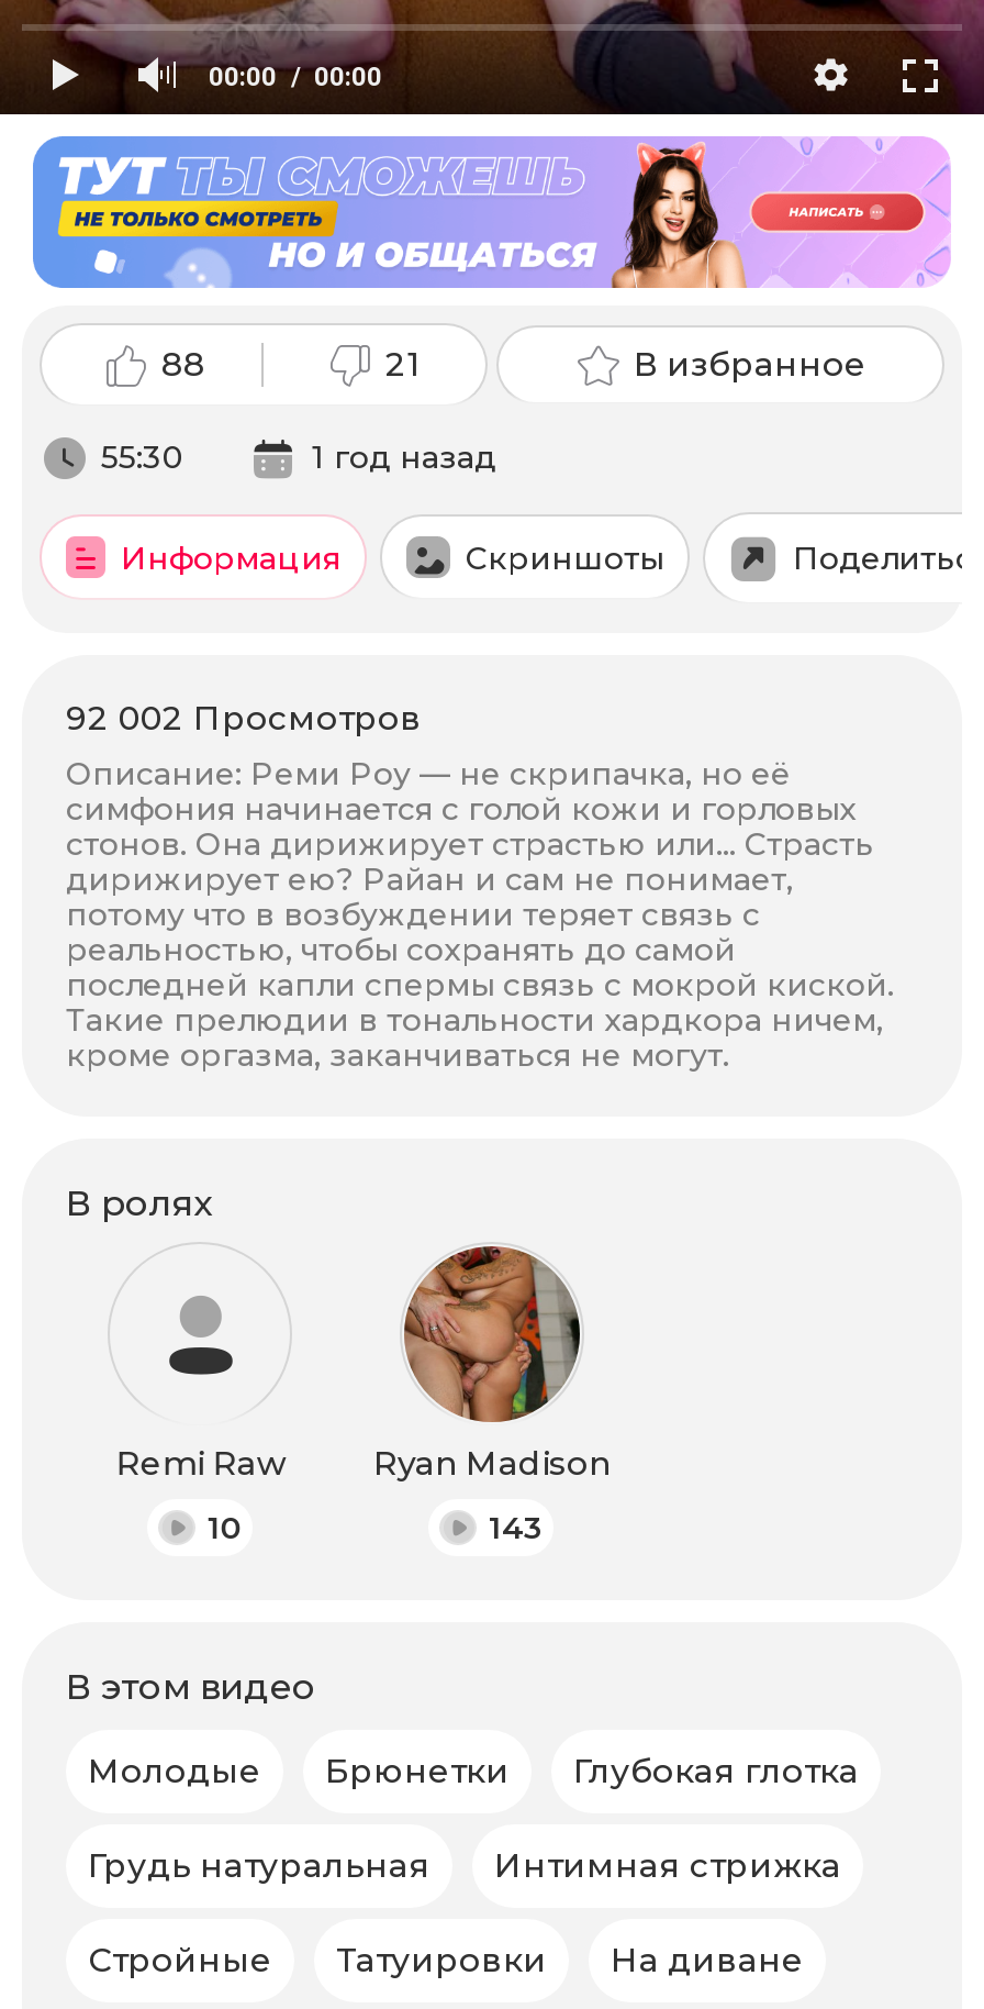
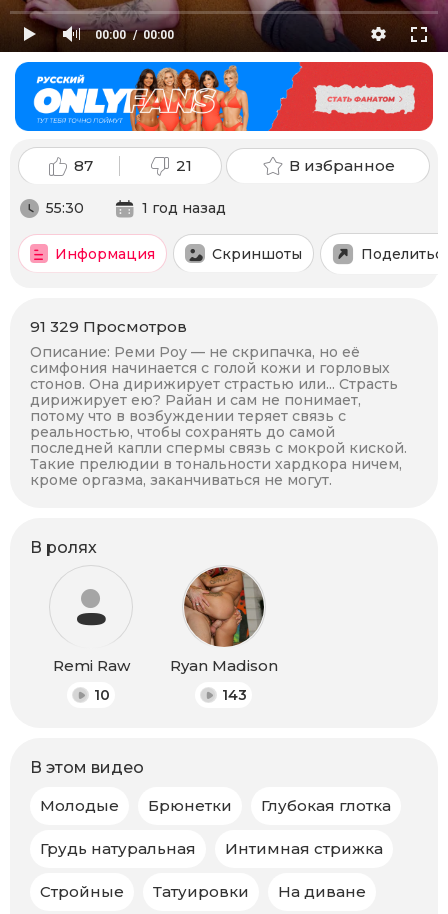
[31,134,951,384] [image] | 88 -> [14,61,434,175] [image] | 87
[66,696,422,738] 92 002 Просмотров -> [30,317,187,336] 91 329 Просмотров

